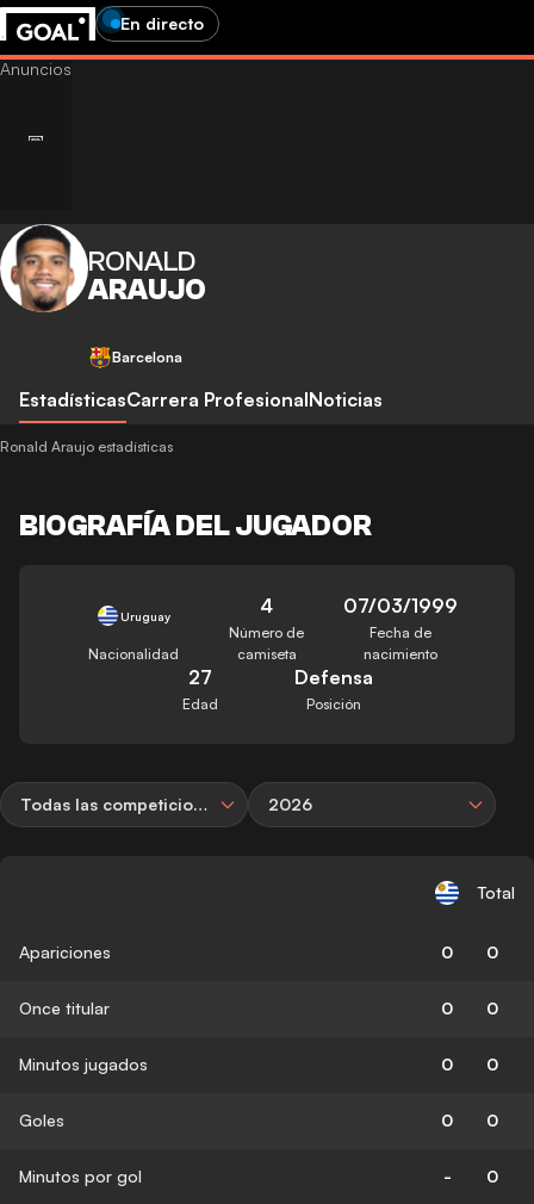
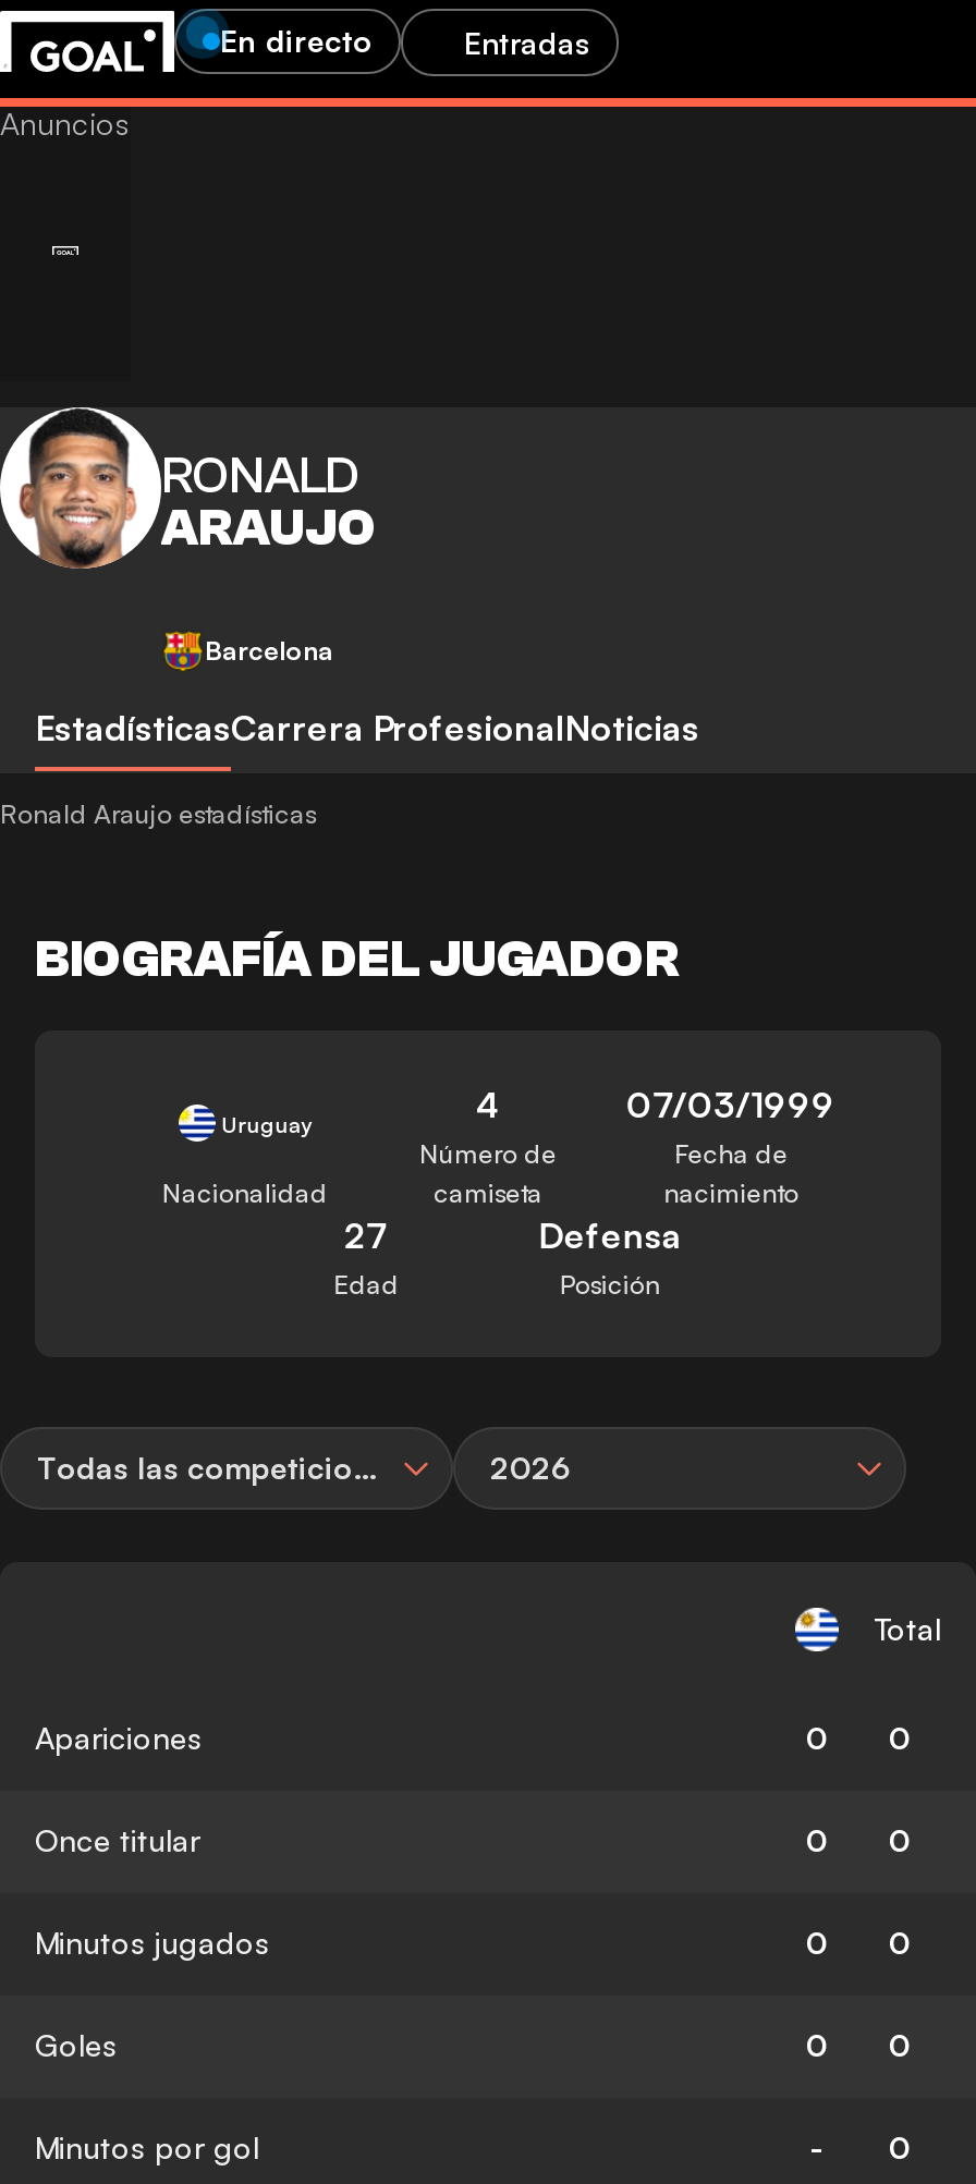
none -> [464,23,590,60] Entradas

